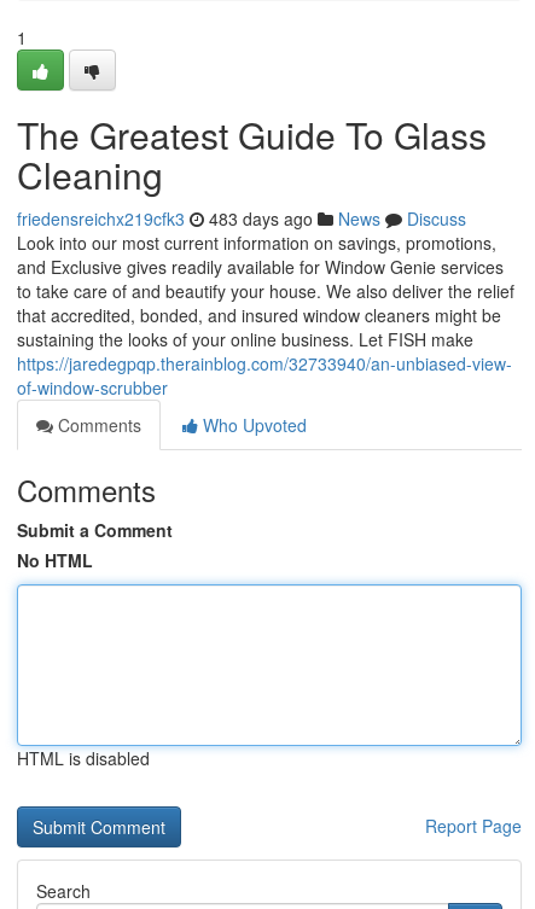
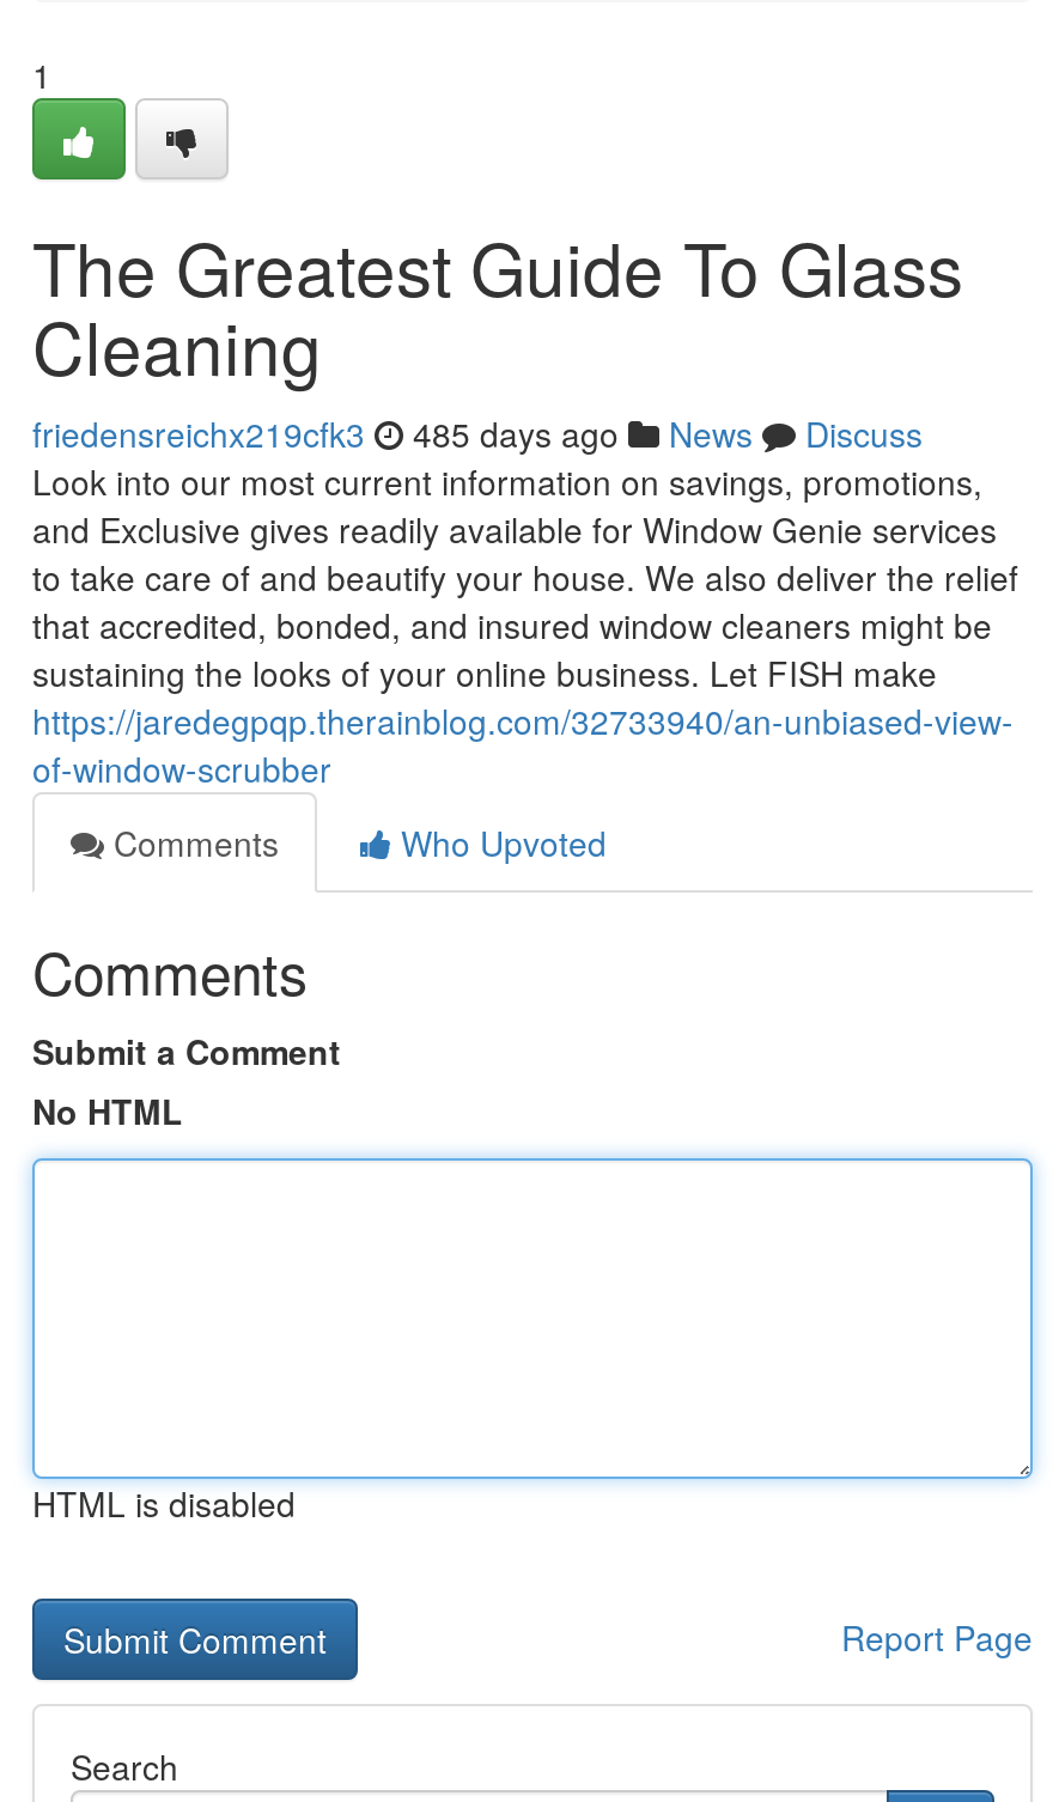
[17,206,466,231] friedensreichx219cfk3 483 days ago News Discuss -> [32,409,923,457] friedensreichx219cfk3 485 days ago News Discuss

